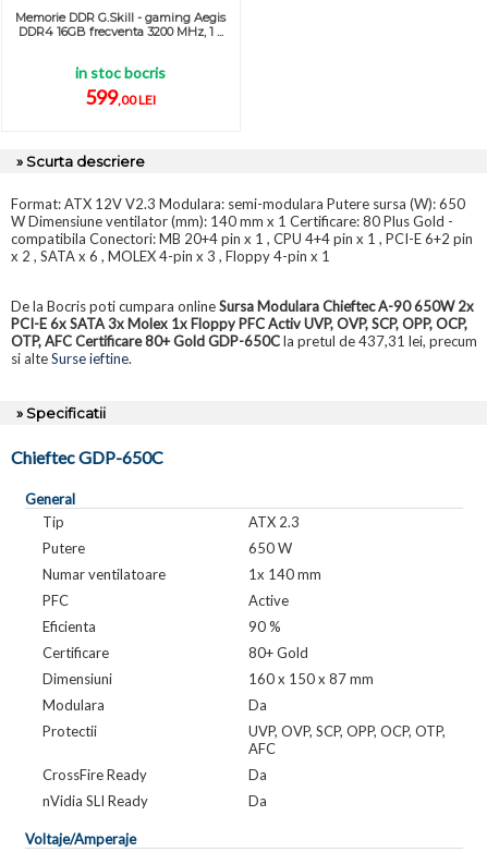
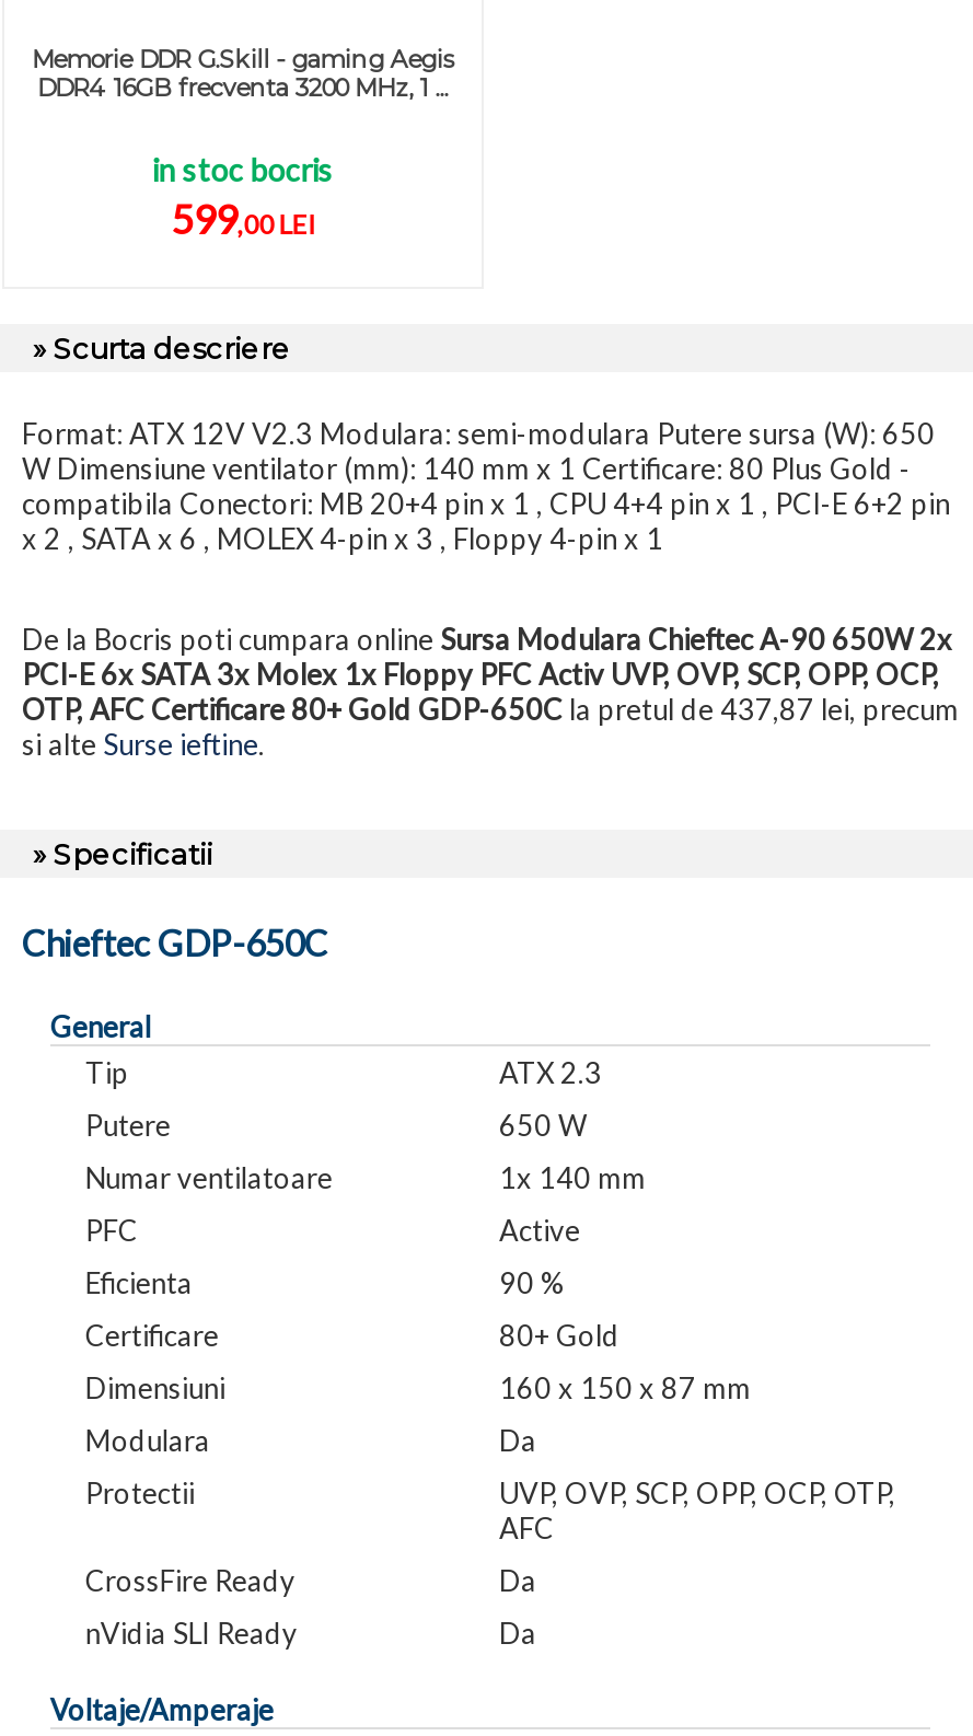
[11,332,477,350] OTP, AFC Certificare 80+ Gold GDP-650C la pretul de 437,31 lei, precum -> [22,692,959,727] OTP, AFC Certificare 80+ Gold GDP-650C la pretul de 437,87 lei, precum

